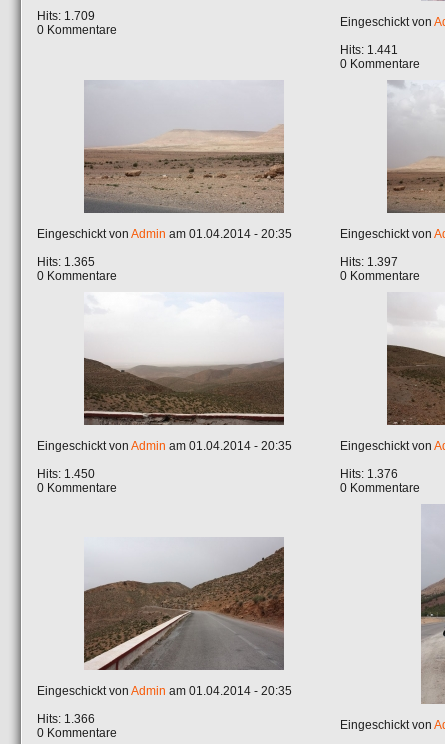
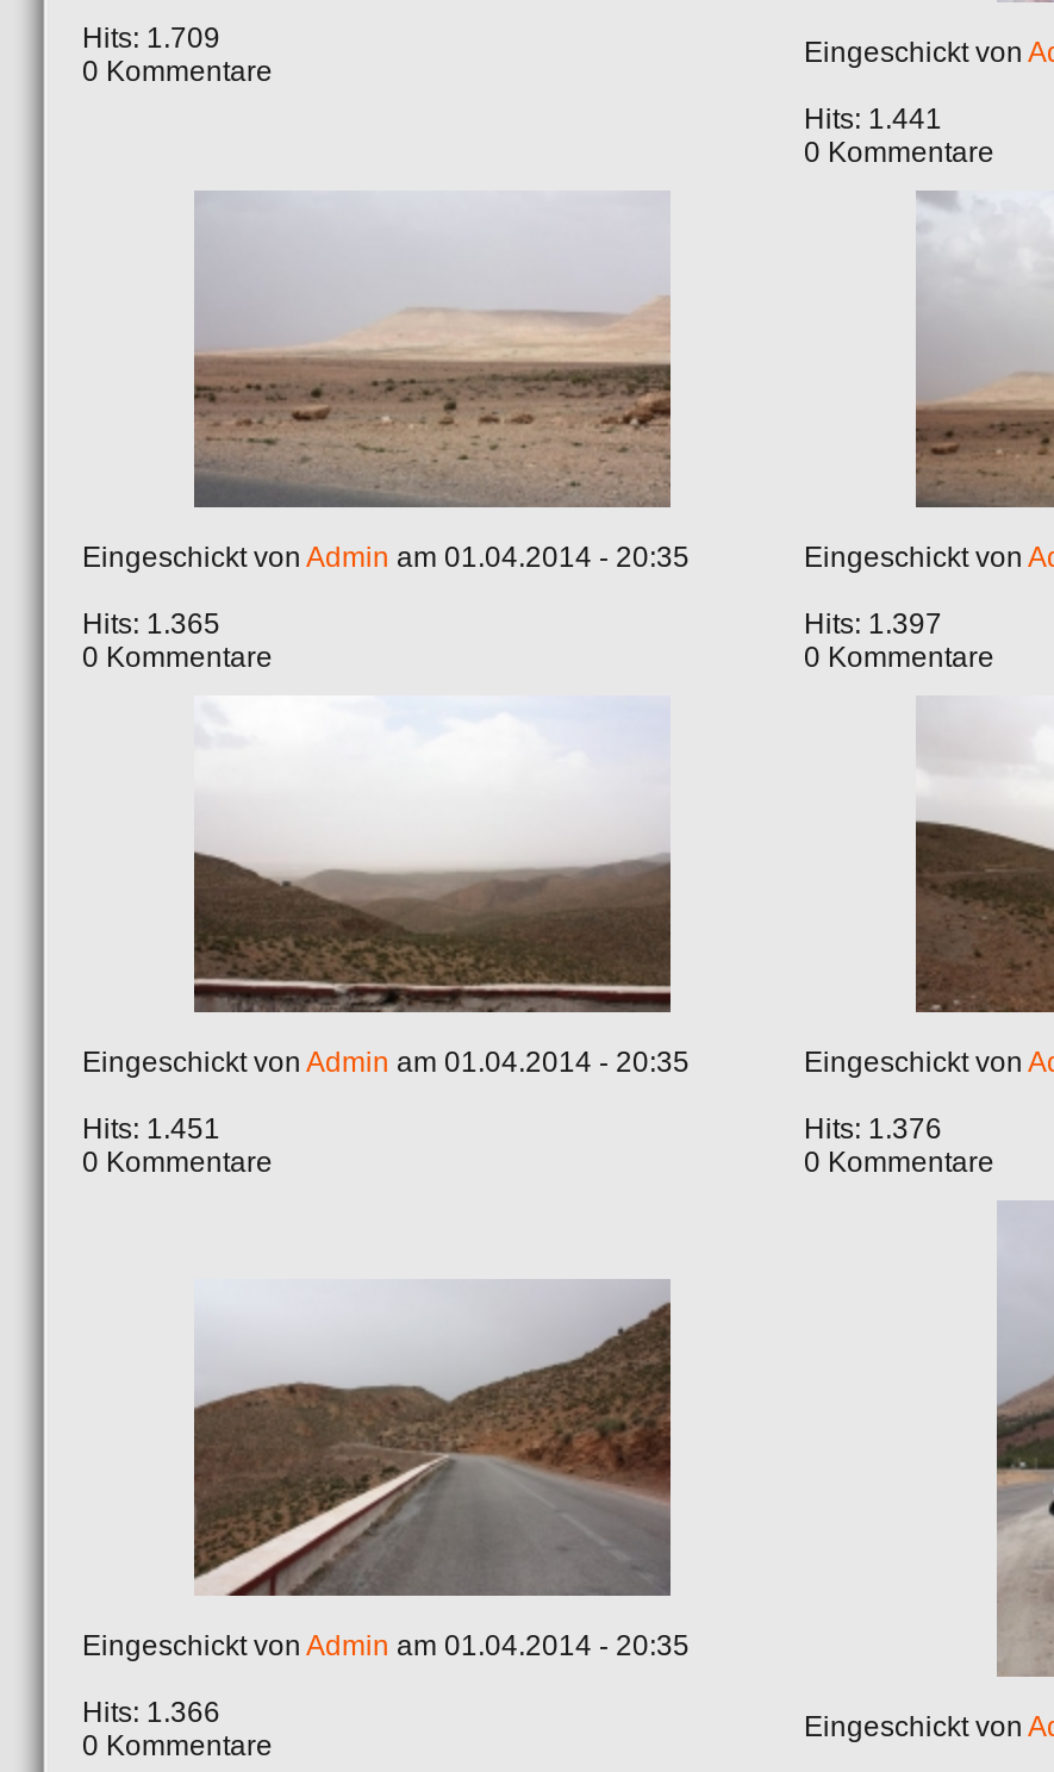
[37,467,95,481] Hits: 1.450 -> [82,1112,220,1146] Hits: 1.451

